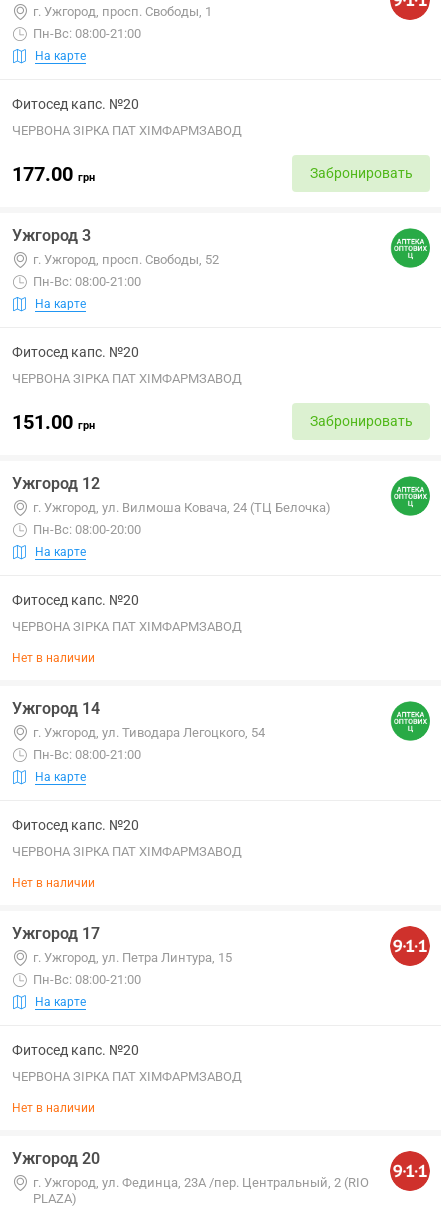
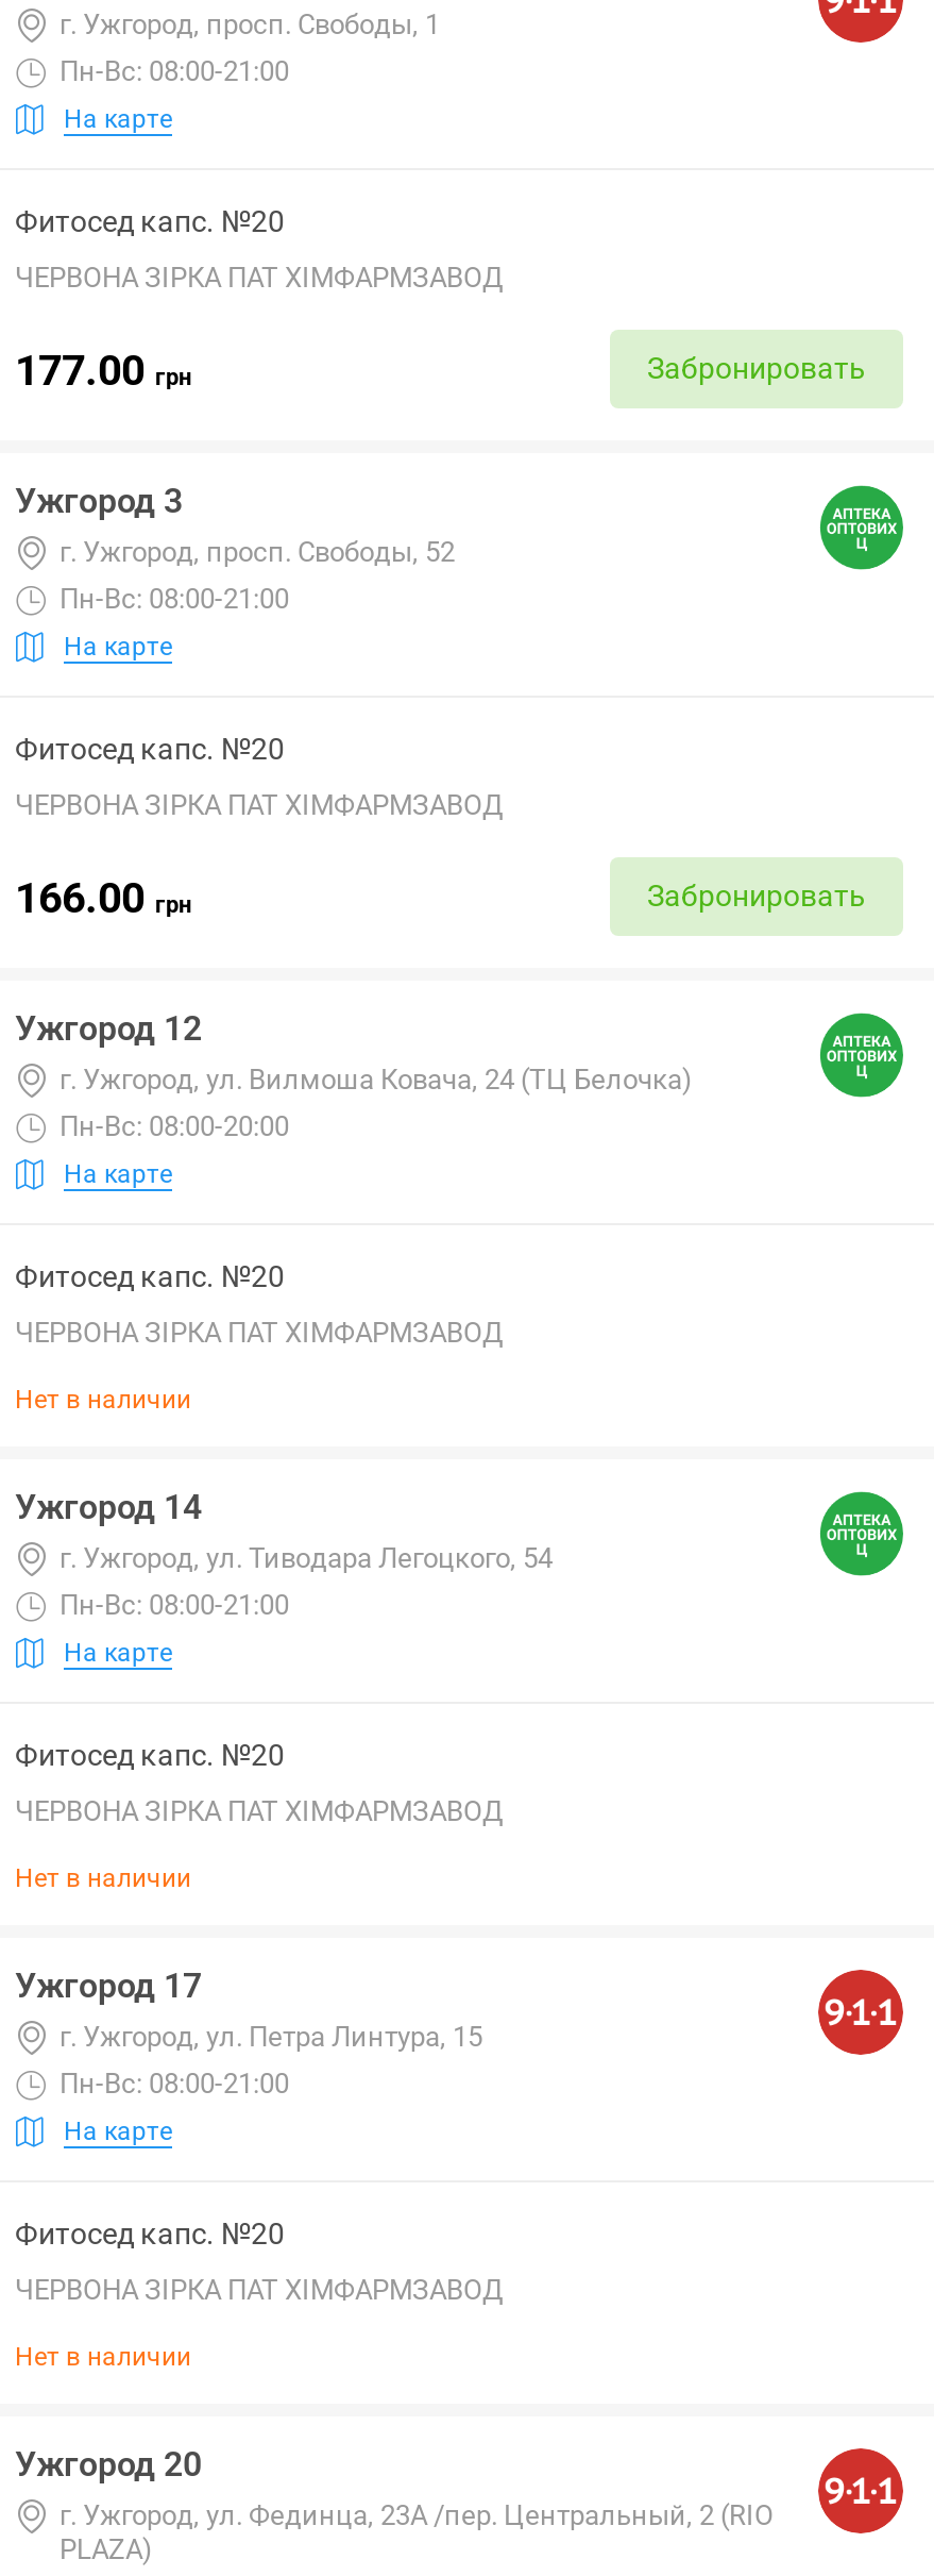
[12,409,95,433] 151.00 грн -> [15,871,191,922] 166.00 грн

